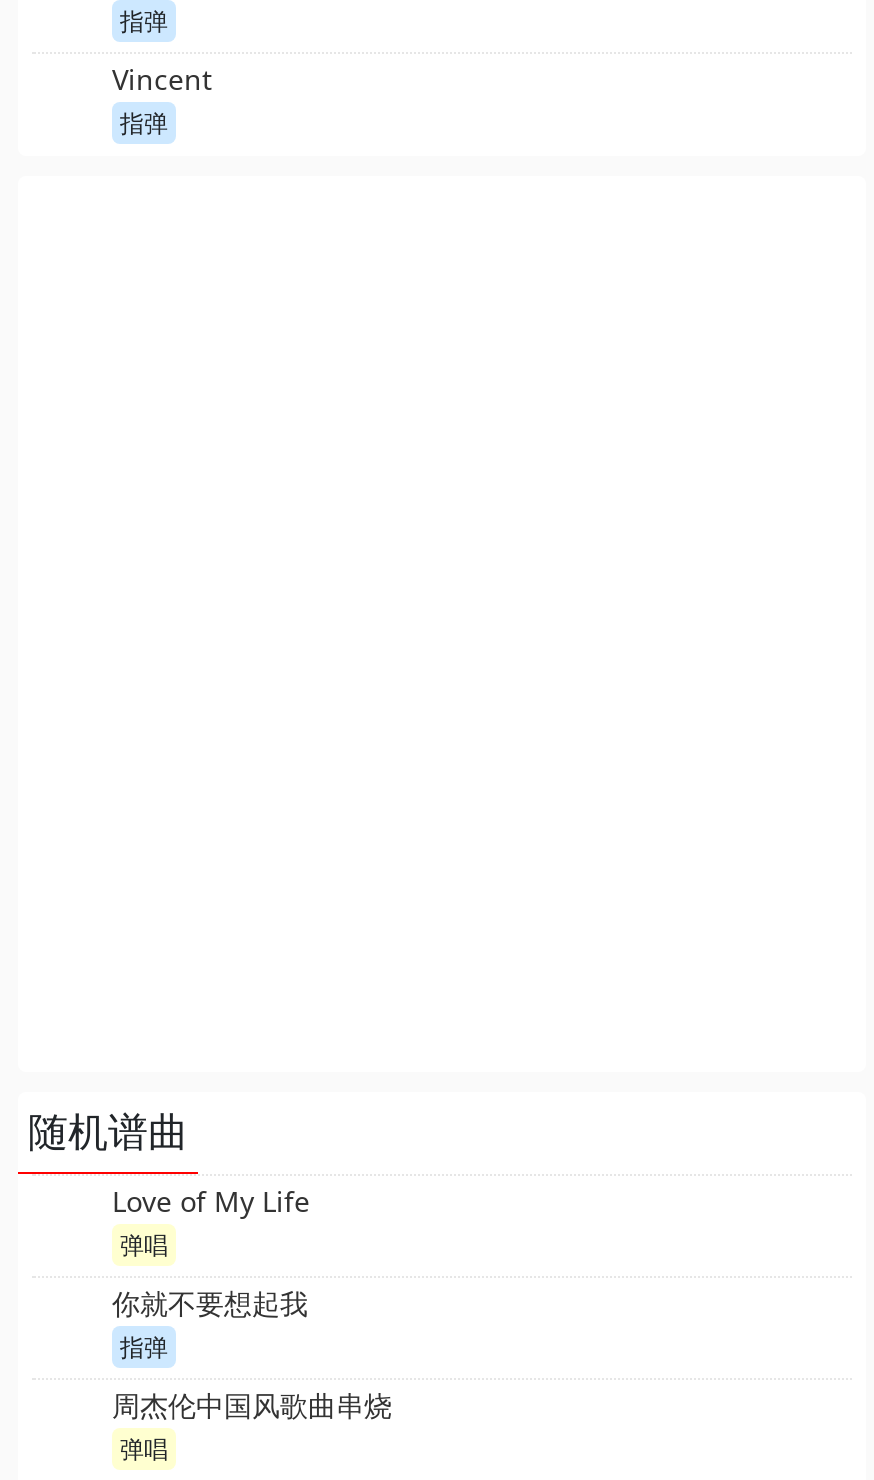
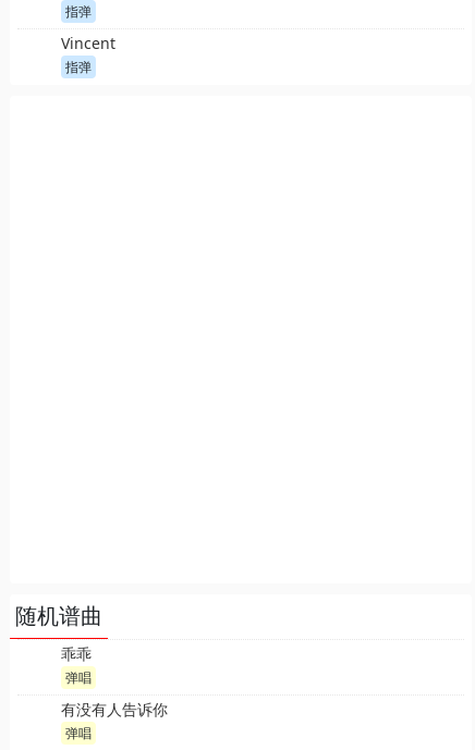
[112,1183,310,1221] Love of My Life -> [61,644,92,664] 乖乖
[112,1285,392,1425] 你就不要想起我 | 指弹 | 周杰伦中国风歌曲串烧 -> [61,699,168,720] 有没有人告诉你

